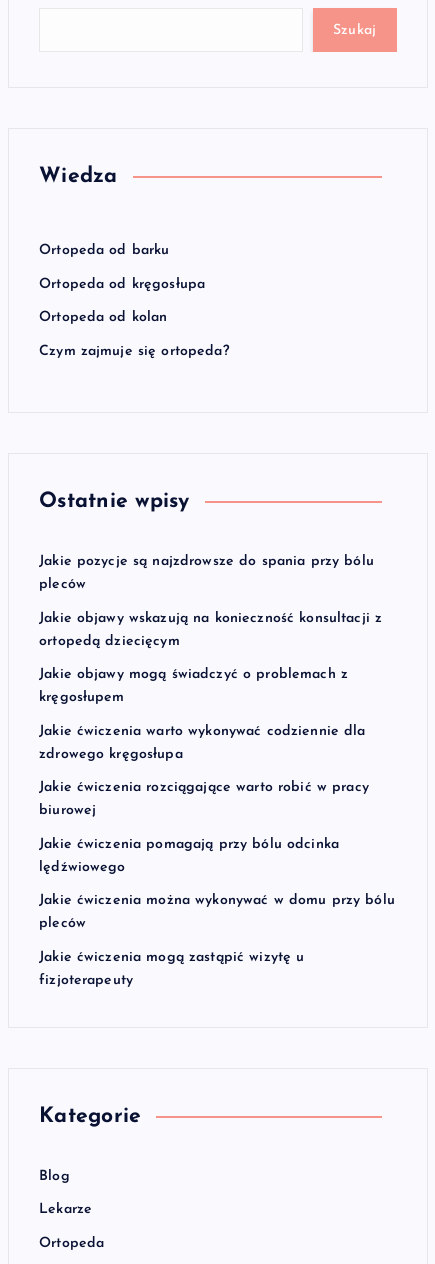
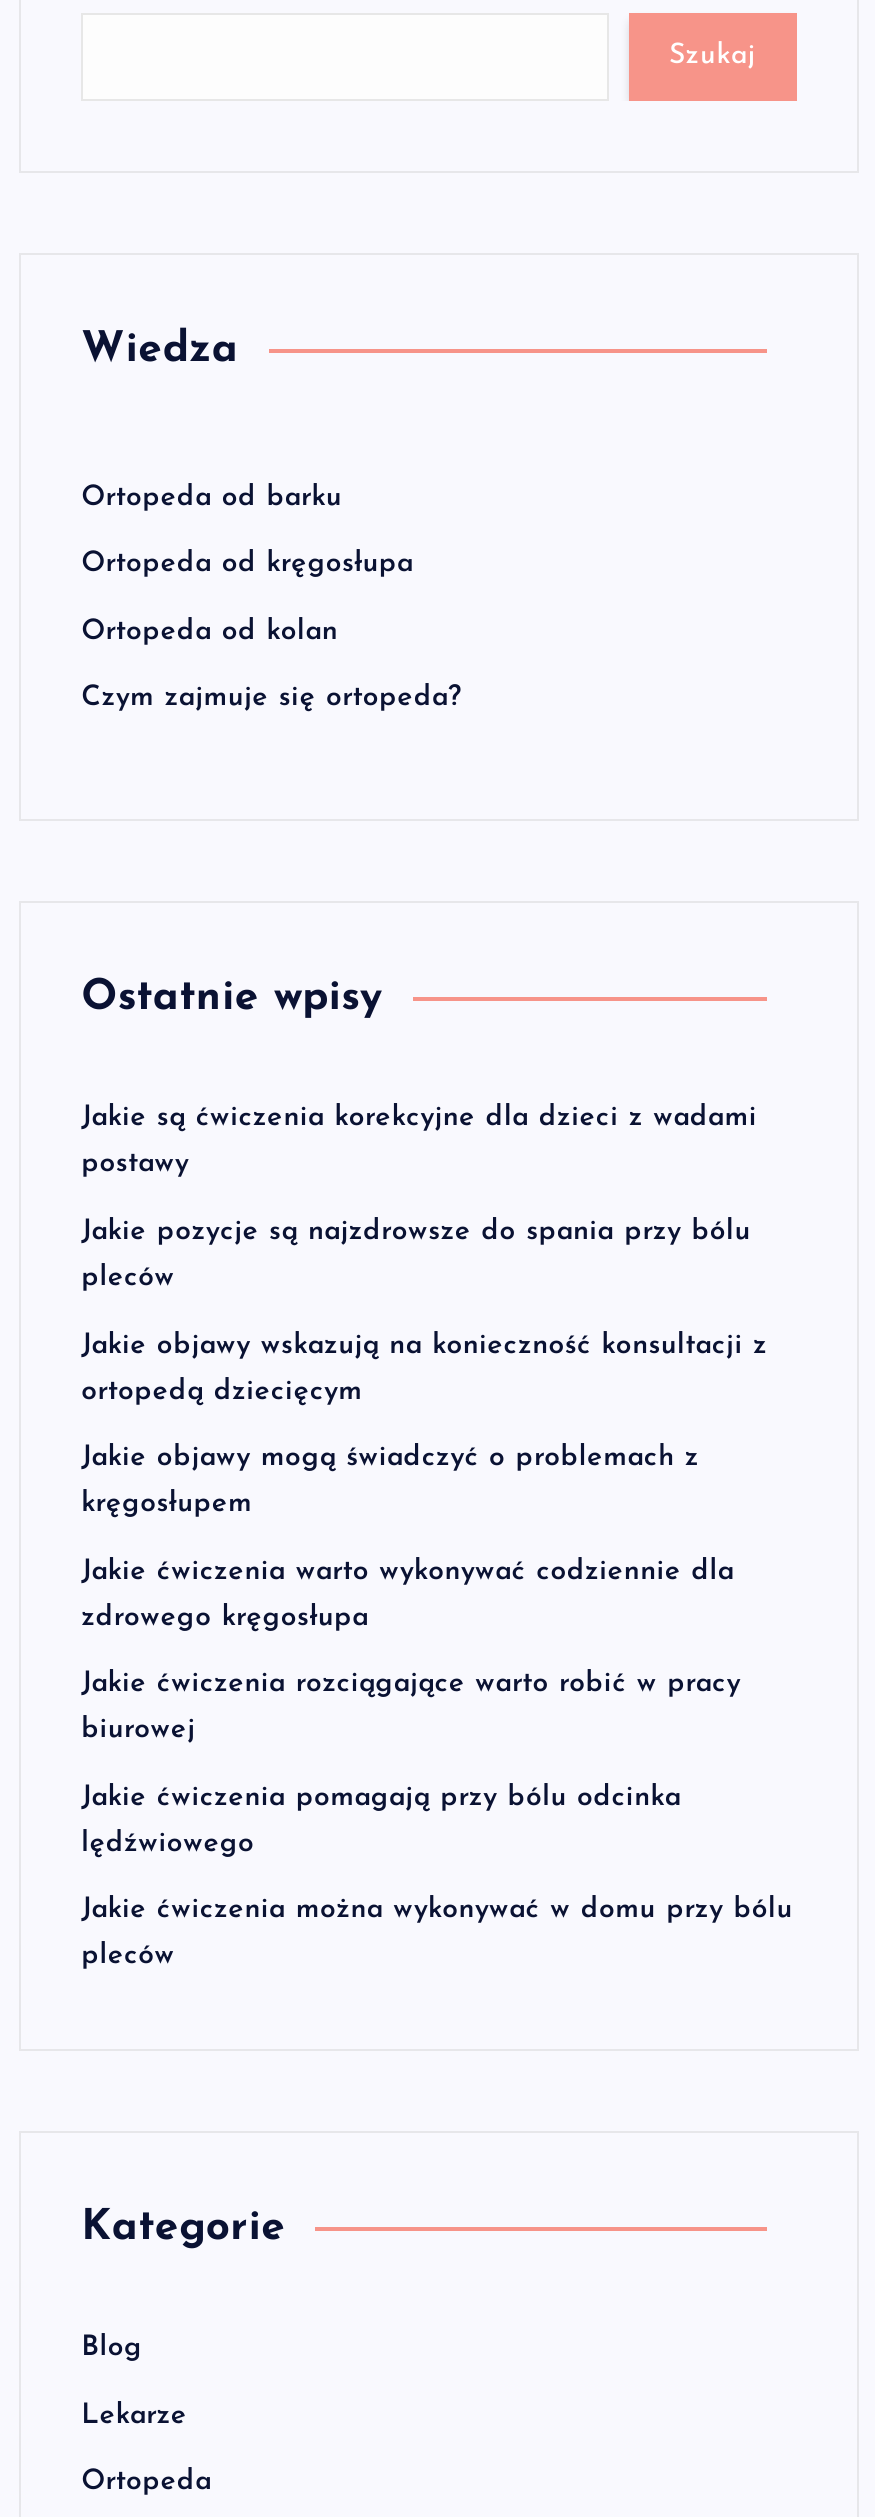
none -> [81,1104,757,1180] Jakie są ćwiczenia korekcyjne dla dzieci z wadami | postawy
moved [39,554,395,931] -> [81,1217,793,1972]: Jakie pozycje są najzdrowsze do spania przy bólu | pleców | Jakie objawy wskazują na konieczność konsultacji z | ... | Jakie ćwiczenia można wykonywać w domu przy bólu | pleców
[39,950,304,988] Jakie ćwiczenia mogą zastąpić wizytę u | fizjoterapeuty -> none

